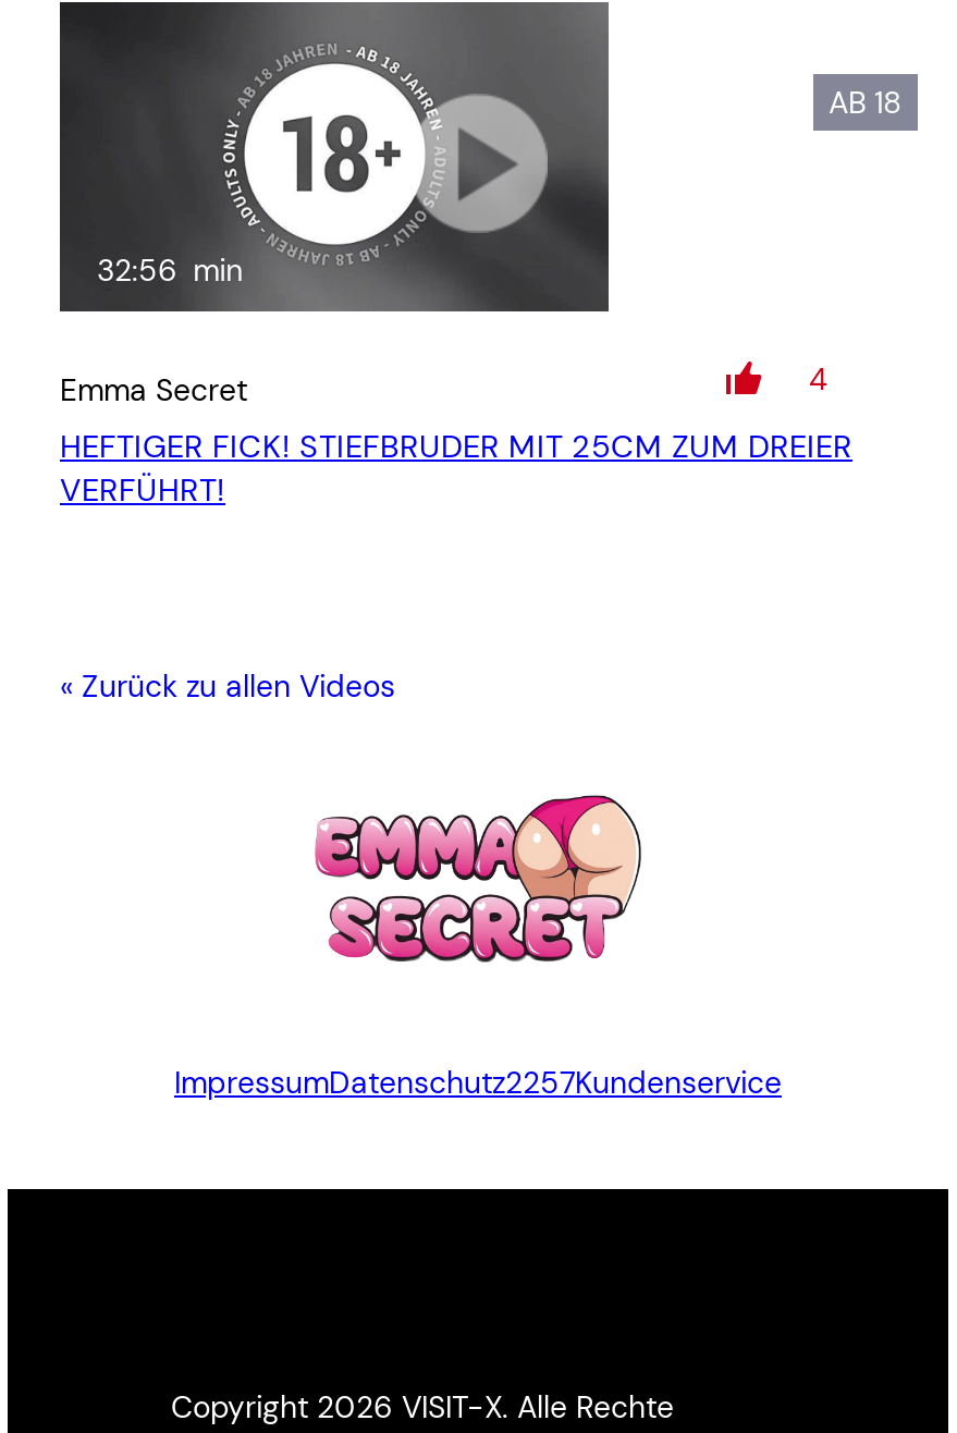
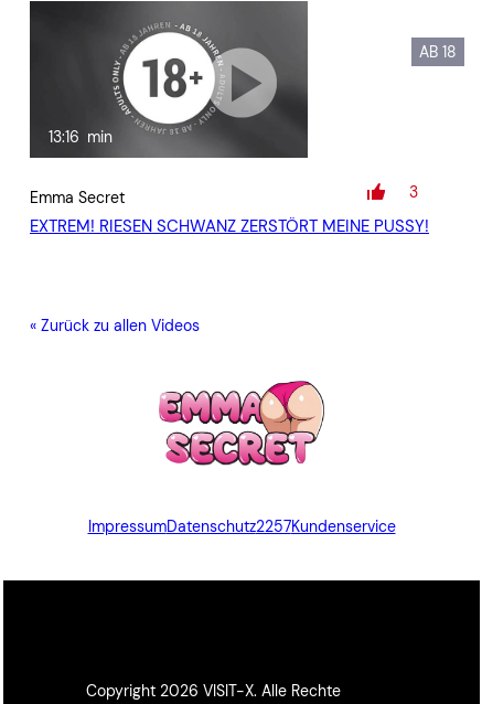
[97,250,243,290] 32:56 min -> [49,127,113,147] 13:16 min
[809,359,829,399] 4 -> [409,182,418,202] 3
[60,425,852,512] HEFTIGER FICK! STIEFBRUDER MIT 25CM ZUM DREIER | VERFÜHRT! -> [30,215,429,237] EXTREM! RIESEN SCHWANZ ZERSTÖRT MEINE PUSSY!

